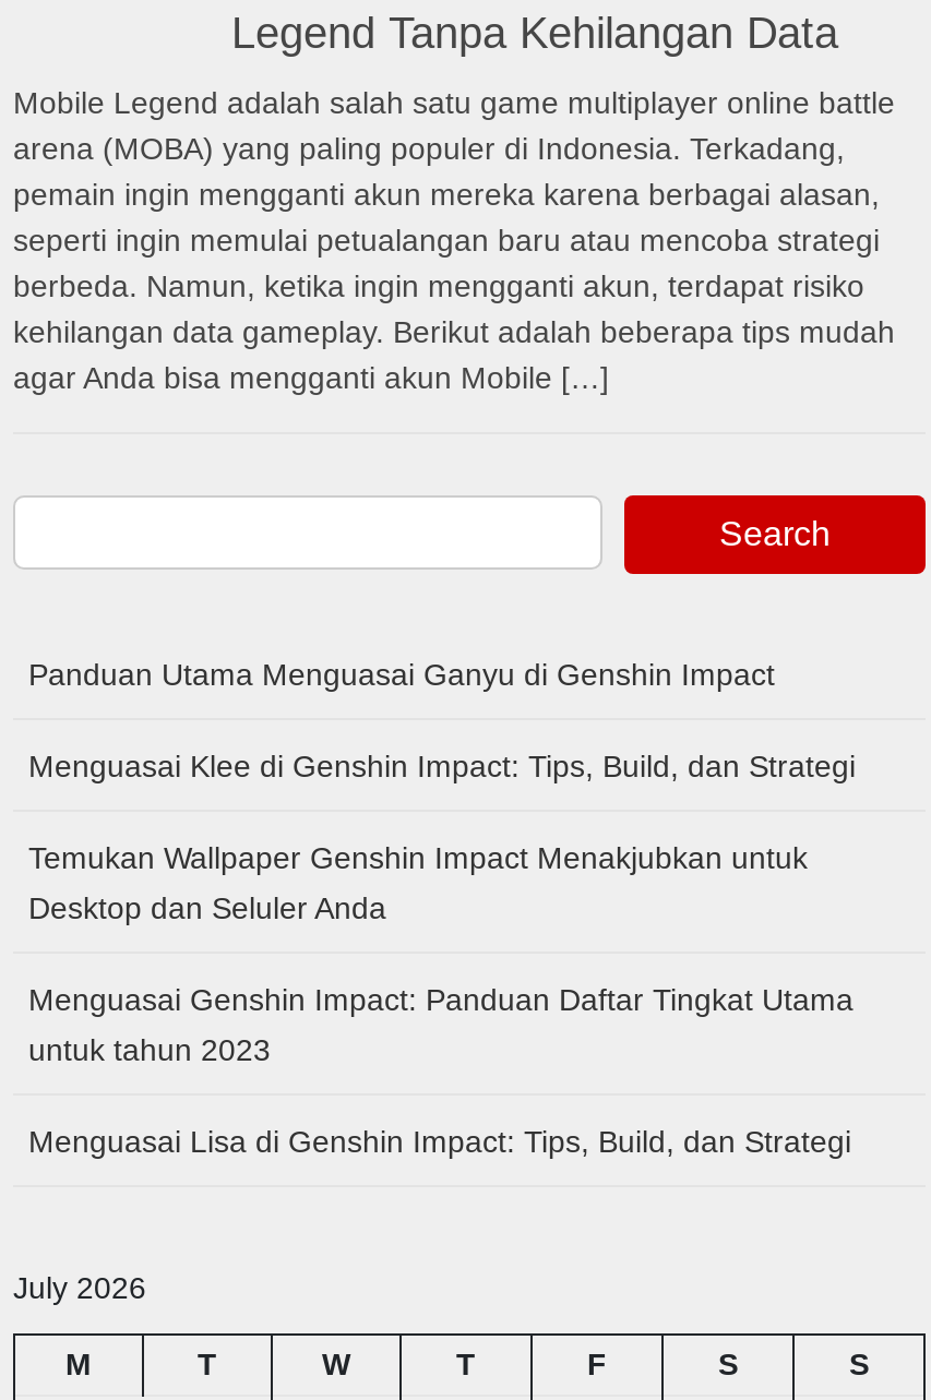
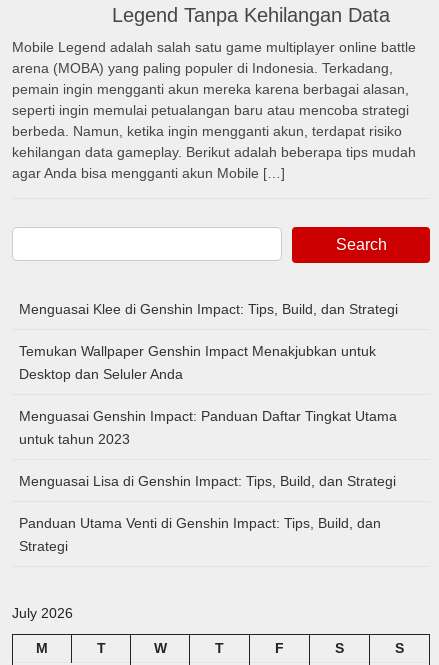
[28,658,775,692] Panduan Utama Menguasai Ganyu di Genshin Impact -> none
moved [28,749,856,1160] -> [19,301,398,489]: Menguasai Klee di Genshin Impact: Tips, Build, dan Strategi | Temukan Wallpaper Genshin Impact Menakjubkan untuk | Desktop dan Seluler Anda | Menguasai Genshin Impact: Panduan Daftar Tingkat Utama | untuk tahun 2023 | Menguasai Lisa di Genshin Impact: Tips, Build, dan Strategi
none -> [19,515,381,554] Panduan Utama Venti di Genshin Impact: Tips, Build, dan | Strategi

